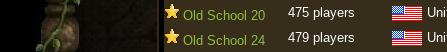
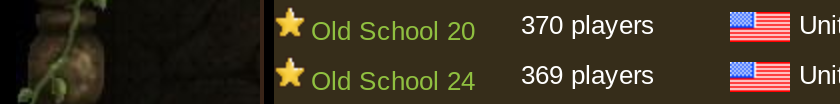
[182,5,354,23] Old School 20 475 players -> [311,10,655,46] Old School 20 370 players
[182,30,354,48] Old School 24 479 players -> [311,60,655,96] Old School 24 369 players

